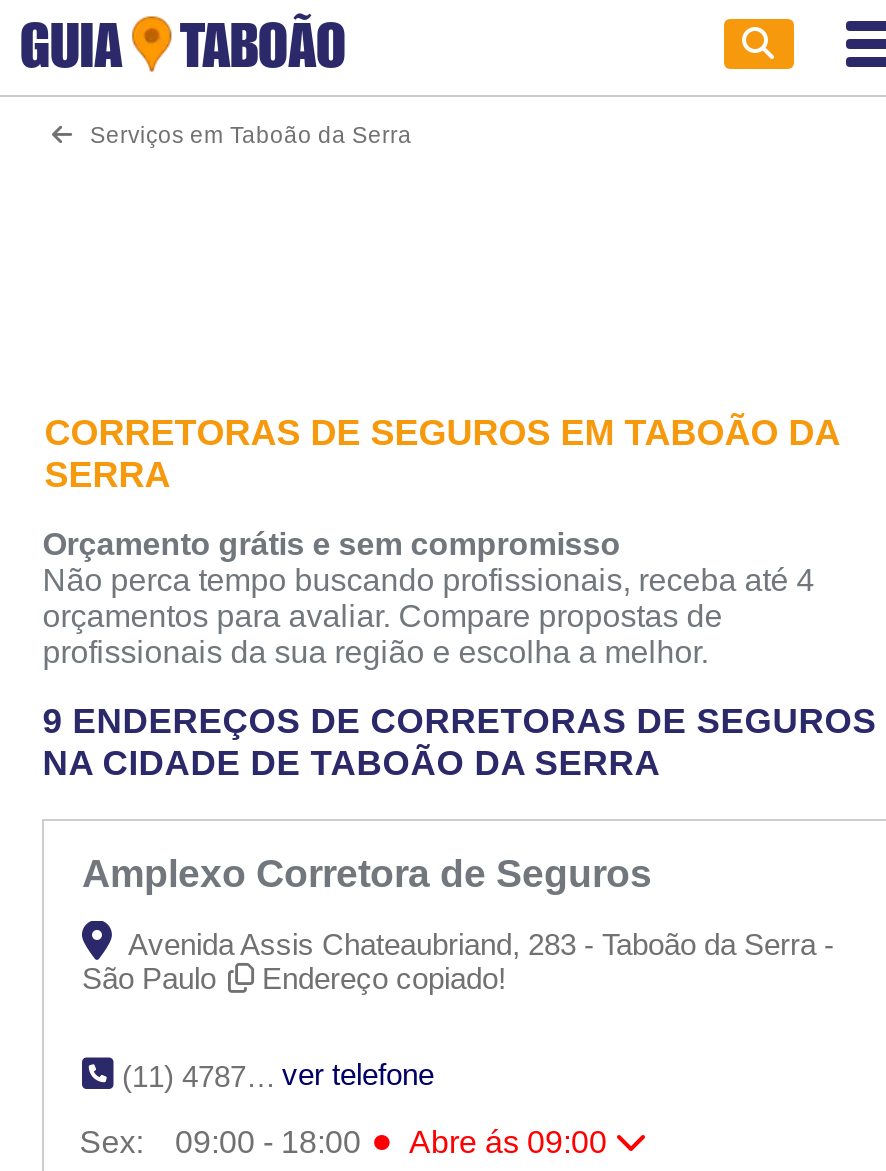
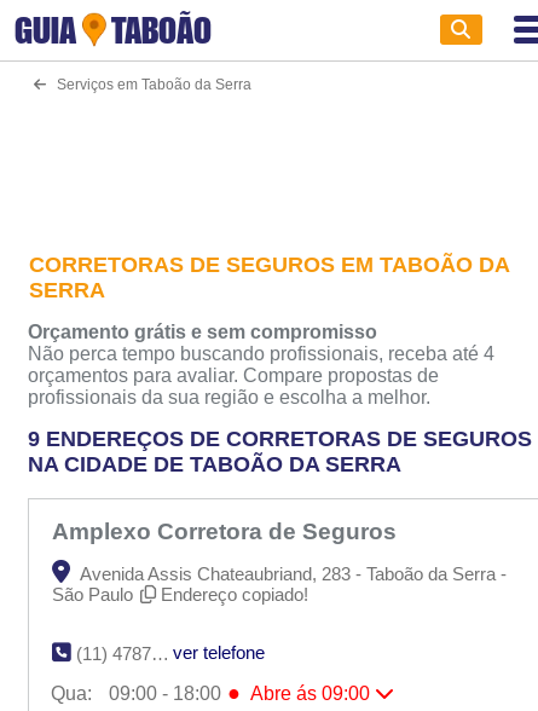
[79,1124,143,1158] Sex: -> [50,683,92,703] Qua:

